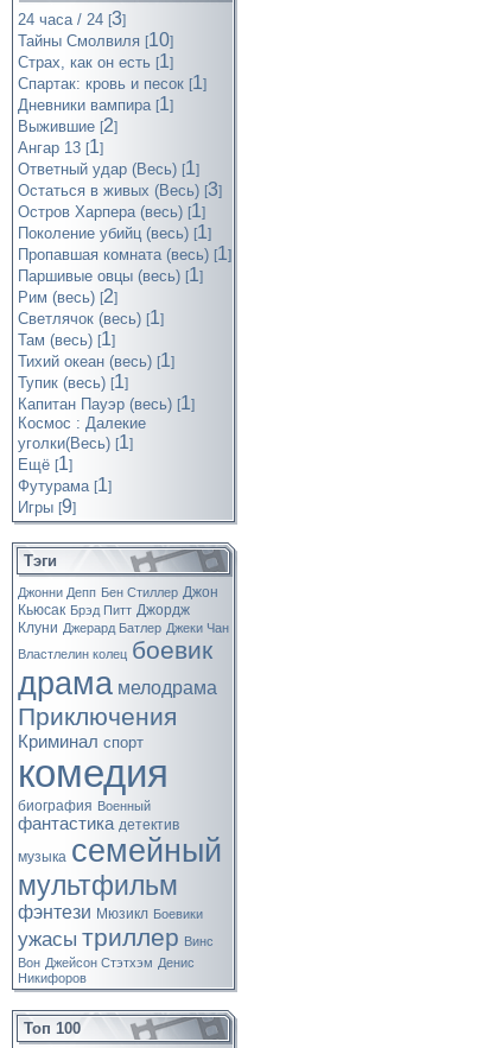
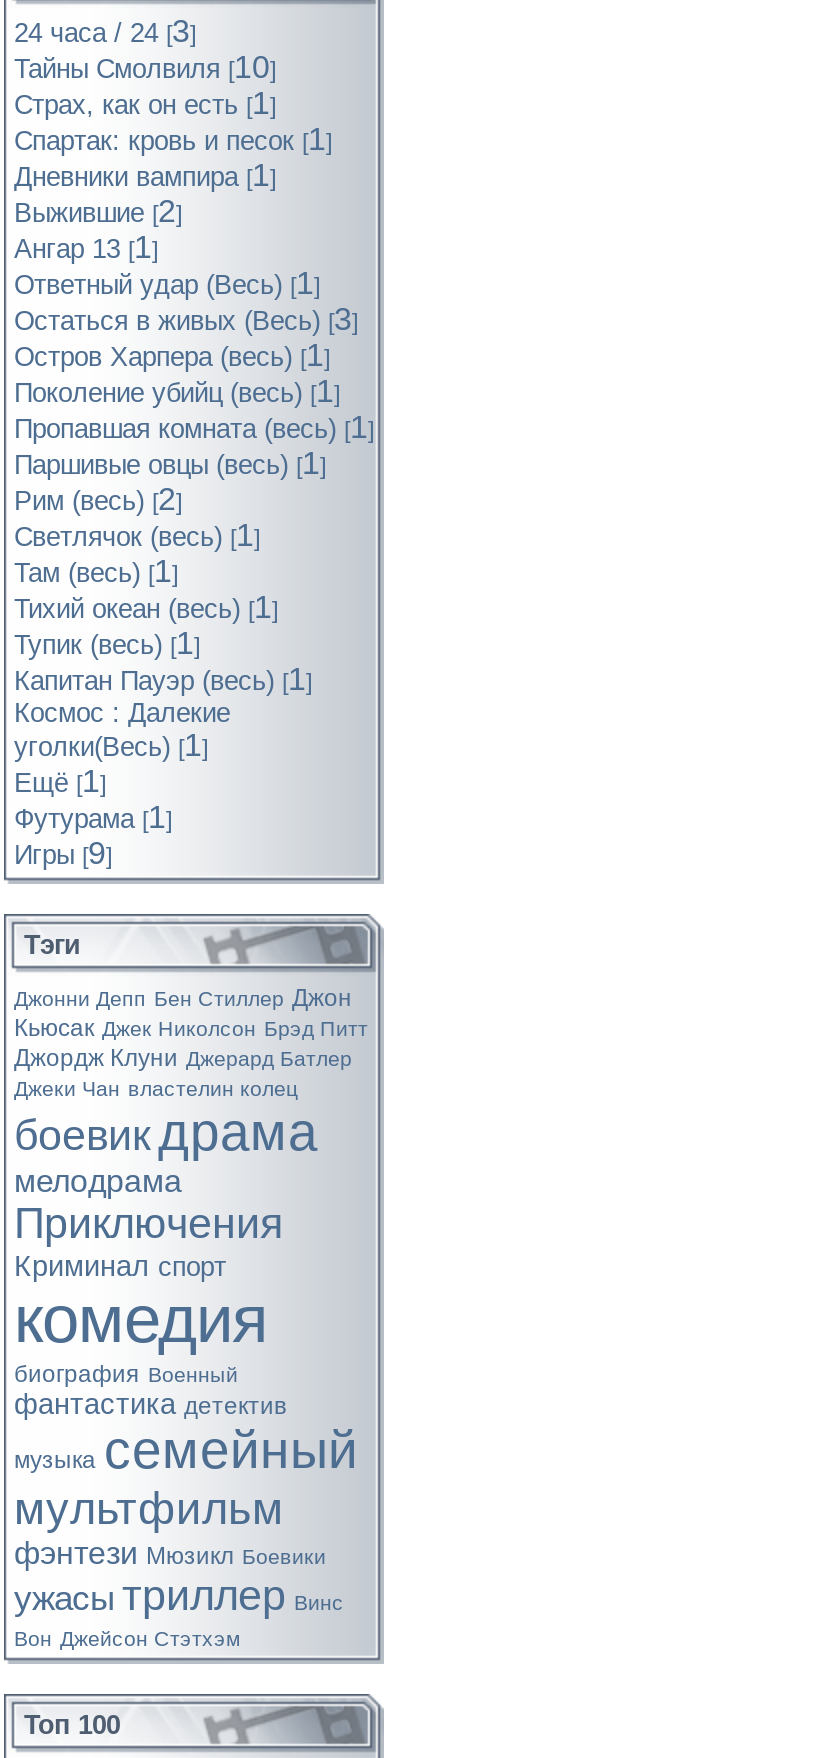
[18,602,229,701] Кьюсак Брэд Питт Джордж | Клуни Джерард Батлер Джеки Чан | Властлелин колец боевик | драма мелодрама -> [14,1014,368,1198] Кьюсак Джек Николсон Брэд Питт | Джордж Клуни Джерард Батлер | Джеки Чан властелин колец | боевик драма | мелодрама
[18,955,195,985] Вон Джейсон Стэтхэм Денис | Никифоров -> [14,1626,242,1650] Вон Джейсон Стэтхэм

